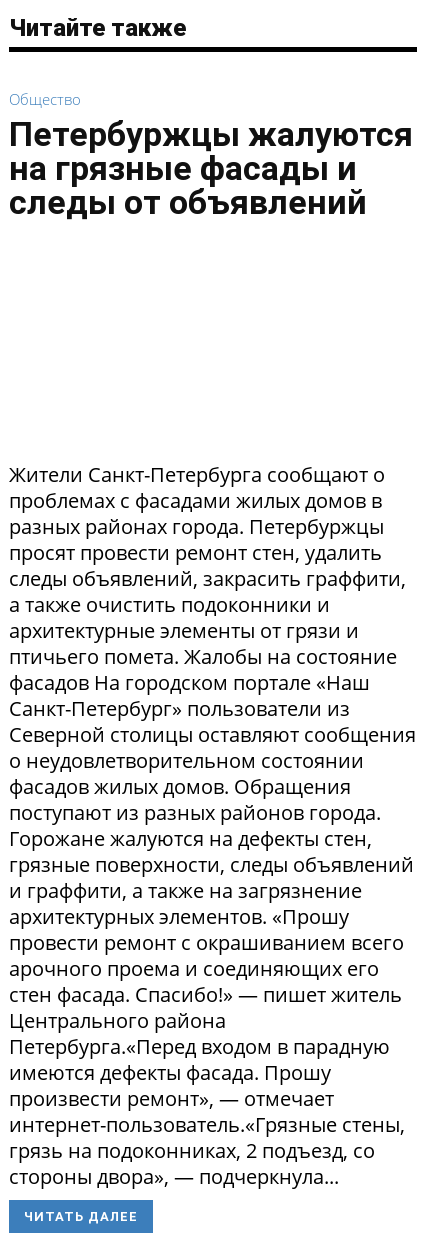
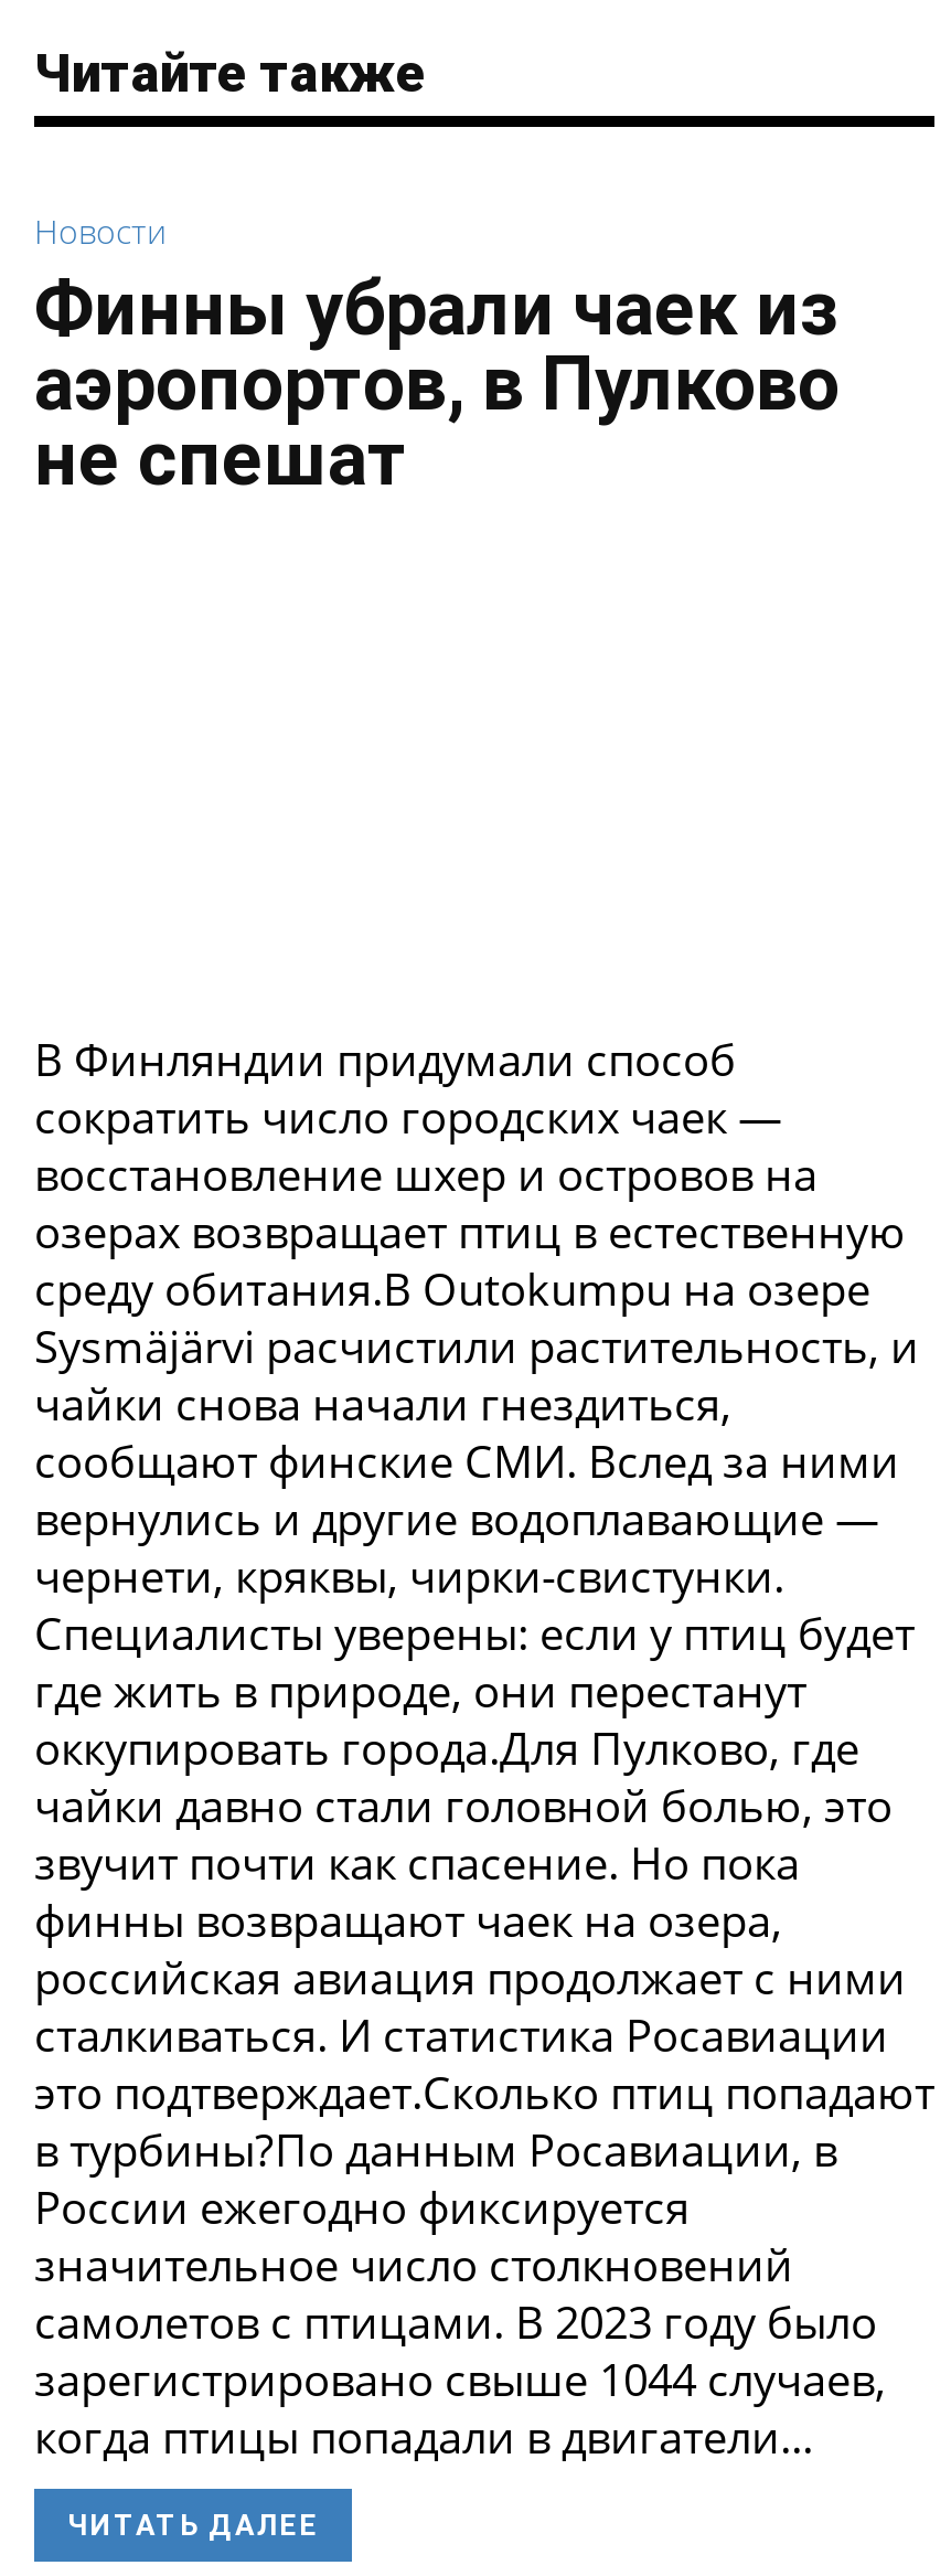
[9,89,413,222] Общество | Петербуржцы жалуются | на грязные фасады и | следы от объявлений -> [34,208,840,501] Новости | Финны убрали чаек из | аэропортов, в Пулково | не спешат
[9,461,416,1190] Жители Санкт-Петербурга сообщают о | проблемах с фасадами жилых домов в | разных районах города. Петербуржцы | просят провести ремонт стен, удалить | следы объявлений, закрасить граффити, | а также очистить подоконники и | архитектурные элементы от грязи и | птичьего помета. Жалобы на состояние | фасадов На городском портале «Наш | Санкт-Петербург» пользователи из | Северной столицы оставляют сообщения | о неудовлетворительном состоянии | фасадов жилых домов. Обращения | поступают из разных районов города. | Горожане жалуются на дефекты стен, | грязные поверхности, следы объявлений | и граффити, а также на загрязнение | архитектурных элементов. «Прошу | провести ремонт с окрашиванием всего | арочного проема и соединяющих его | стен фасада. Спасибо!» — пишет житель | Центрального района | Петербурга.«Перед входом в парадную | имеются дефекты фасада. Прошу | произвести ремонт», — отмечает | интернет-пользователь.«Грязные стены, | грязь на подоконниках, 2 подъезд, со | стороны двора», — подчеркнула... -> [34,1029,934,2466] В Финляндии придумали способ | сократить число городских чаек — | восстановление шхер и островов на | озерах возвращает птиц в естественную | среду обитания.В Outokumpu на озере | Sysmäjärvi расчистили растительность, и | чайки снова начали гнездиться, | сообщают финские СМИ. Вслед за ними | вернулись и другие водоплавающие — | чернети, кряквы, чирки-свистунки. | Специалисты уверены: если у птиц будет | где жить в природе, они перестанут | оккупировать города.Для Пулково, где | чайки давно стали головной болью, это | звучит почти как спасение. Но пока | финны возвращают чаек на озера, | российская авиация продолжает с ними | сталкиваться. И статистика Росавиации | это подтверждает.Сколько птиц попадают | в турбины?По данным Росавиации, в | России ежегодно фиксируется | значительное число столкновений | самолетов с птицами. В 2023 году было | зарегистрировано свыше 1044 случаев, | когда птицы попадали в двигатели...

